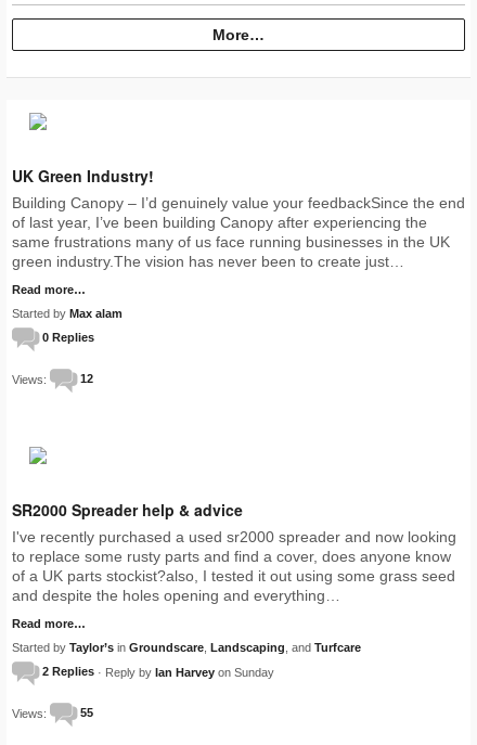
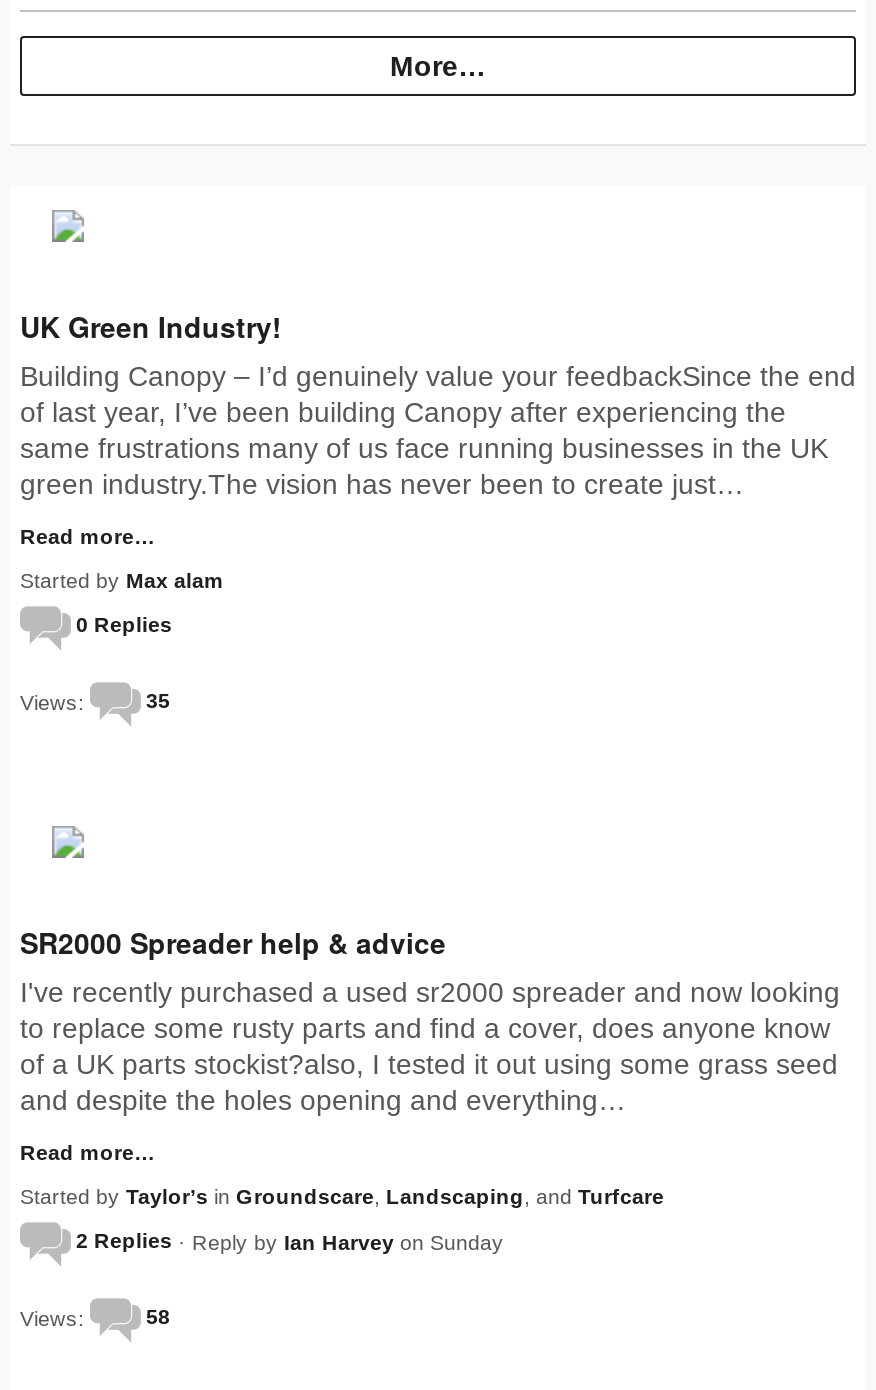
[80,372,93,385] 12 -> [146,689,170,713] 35
[80,706,93,719] 55 -> [146,1305,170,1329] 58

